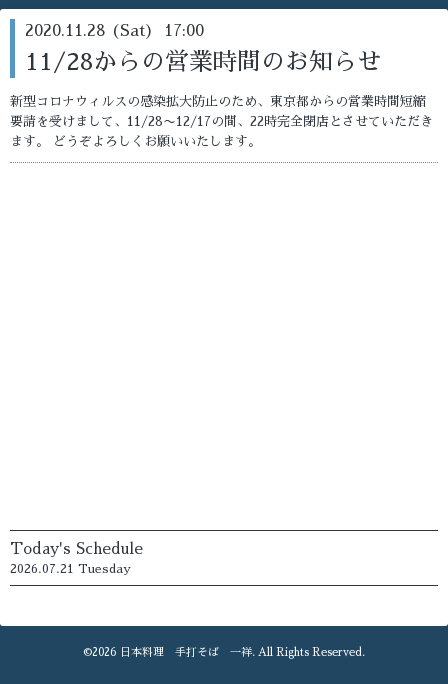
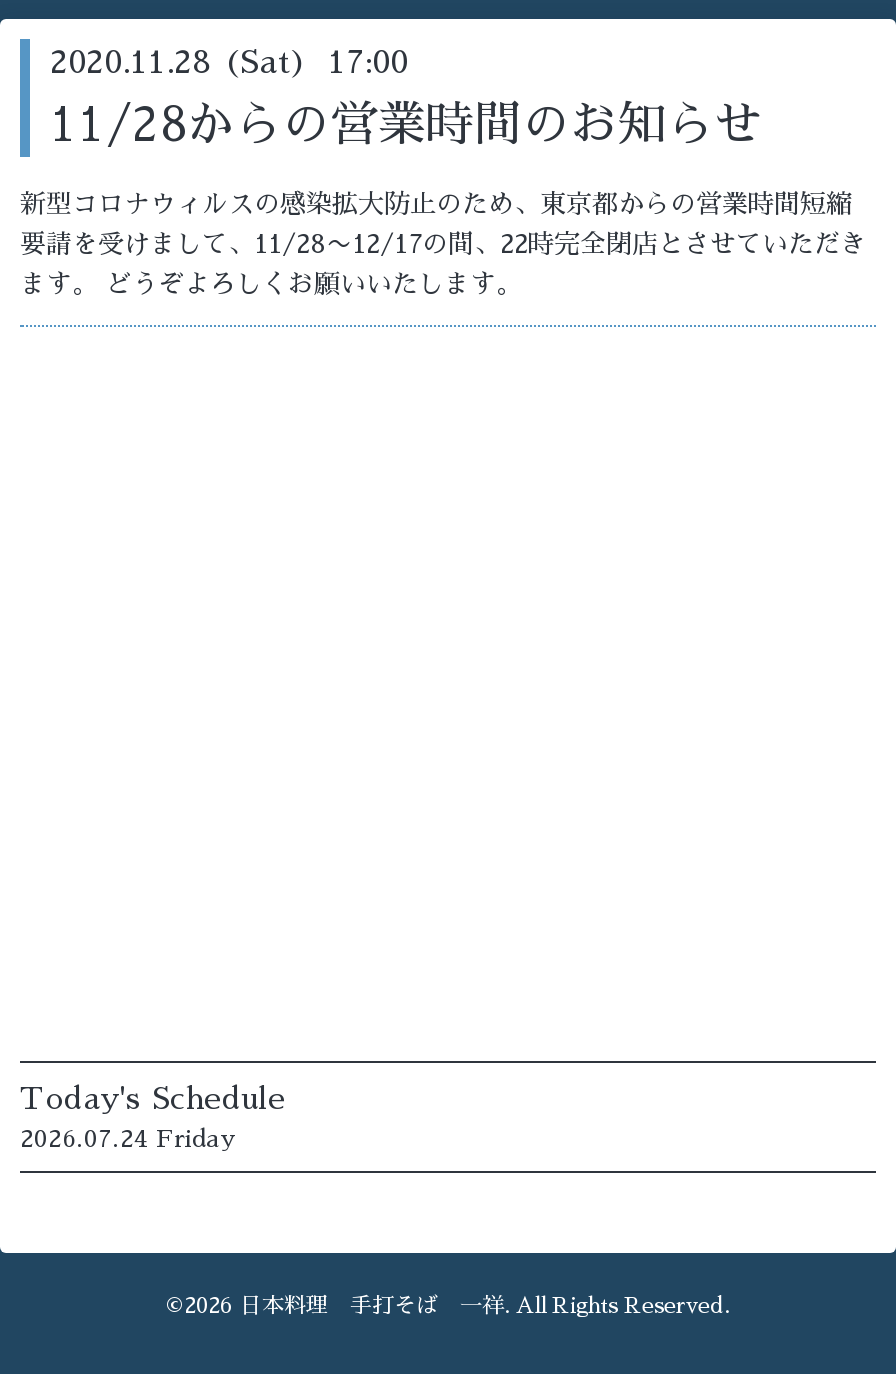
[10,563,131,575] 2026.07.21 Tuesday -> [20,1127,236,1151] 2026.07.24 Friday

